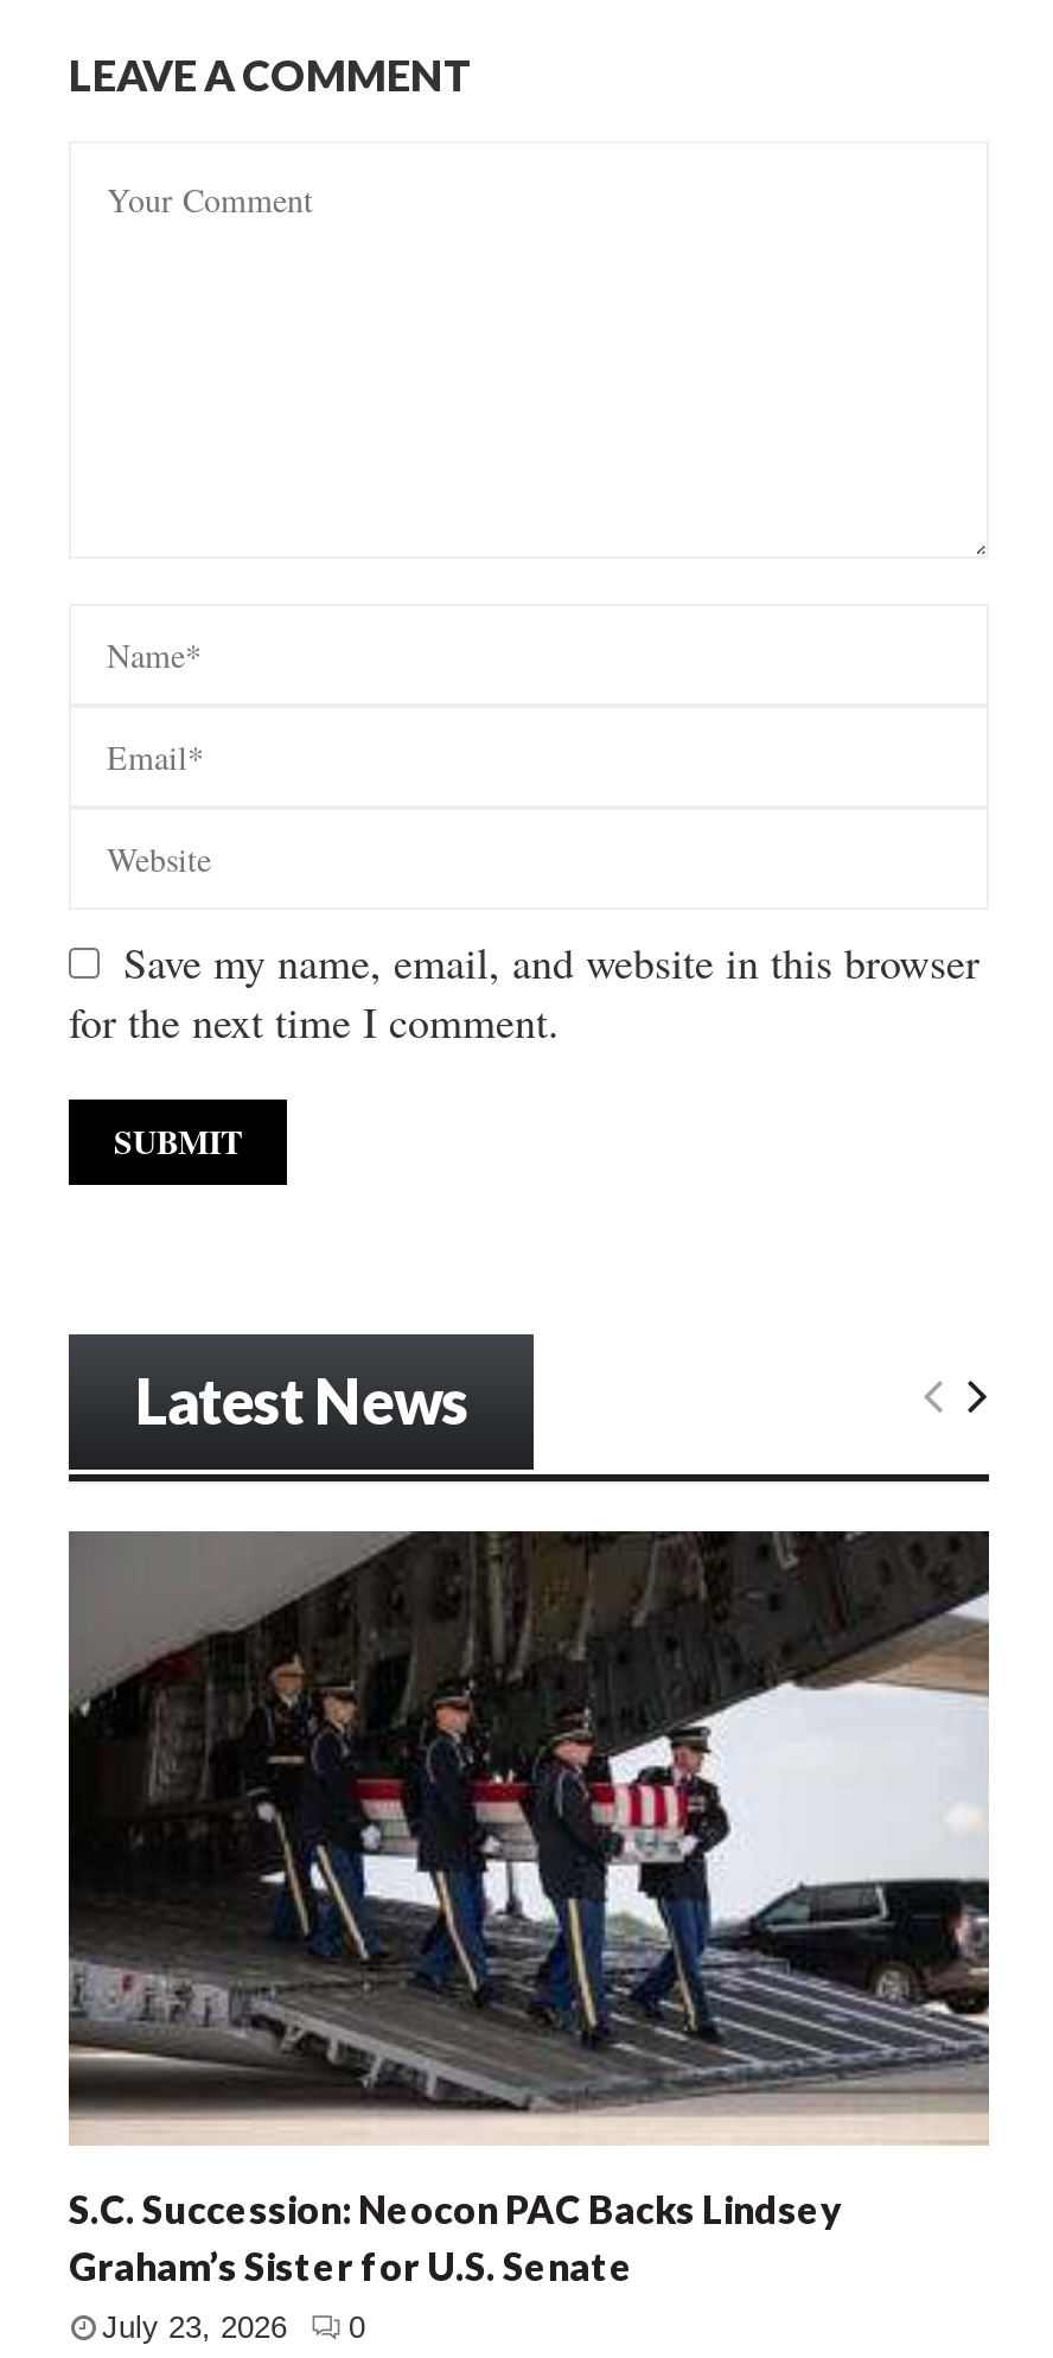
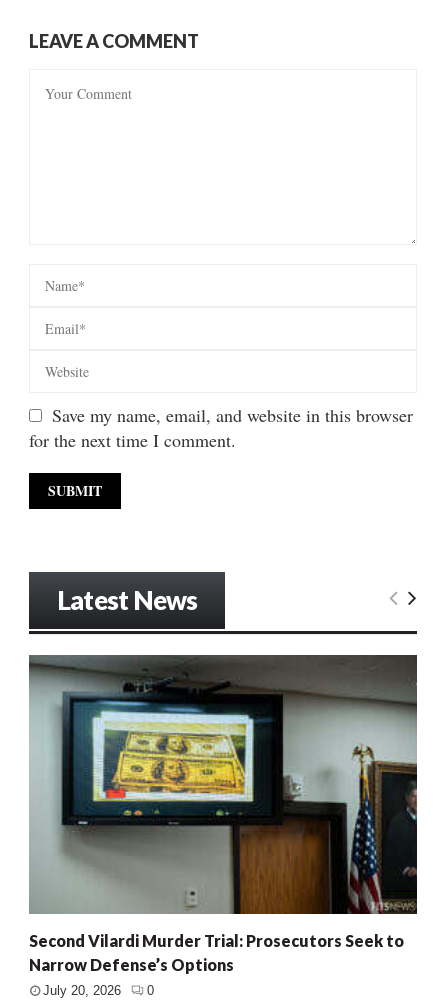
[66,1531,991,2288] [image] | S.C. Succession: Neocon PAC Backs Lindsey | Graham’s Sister for U.S. Senate -> [29,655,418,974] [image] | Second Vilardi Murder Trial: Prosecutors Seek to | Narrow Defense’s Options
[102,2309,365,2344] July 23, 2026 0 -> [43,983,154,998] July 20, 2026 0

